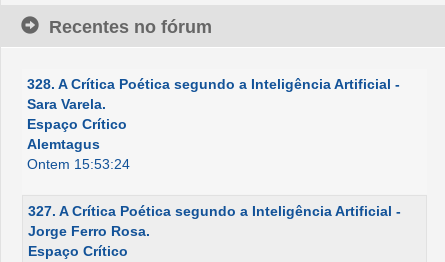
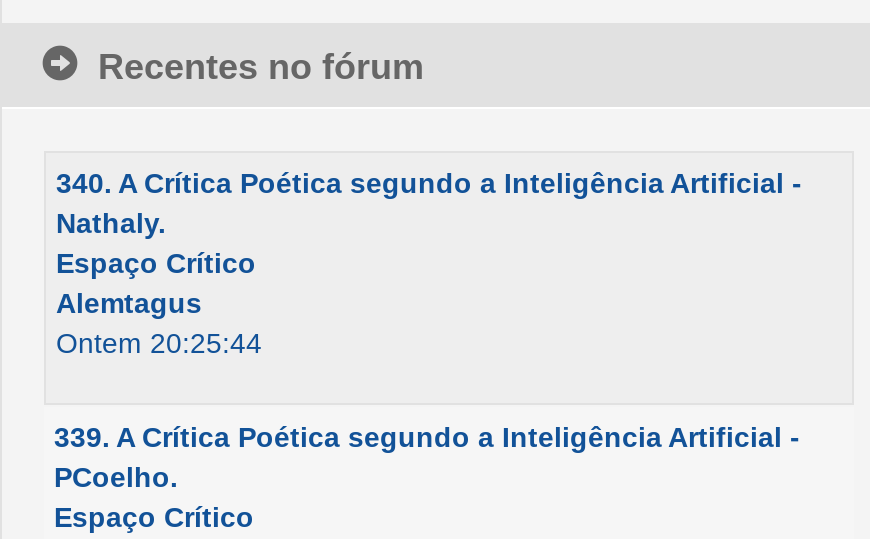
[27,76,400,112] 328. A Crítica Poética segundo a Inteligência Artificial - | Sara Varela. -> [56,167,802,239] 340. A Crítica Poética segundo a Inteligência Artificial - | Nathaly.
[27,156,130,172] Ontem 15:53:24 -> [56,327,262,359] Ontem 20:25:44
[28,203,401,239] 327. A Crítica Poética segundo a Inteligência Artificial - | Jorge Ferro Rosa. -> [54,421,800,493] 339. A Crítica Poética segundo a Inteligência Artificial - | PCoelho.

